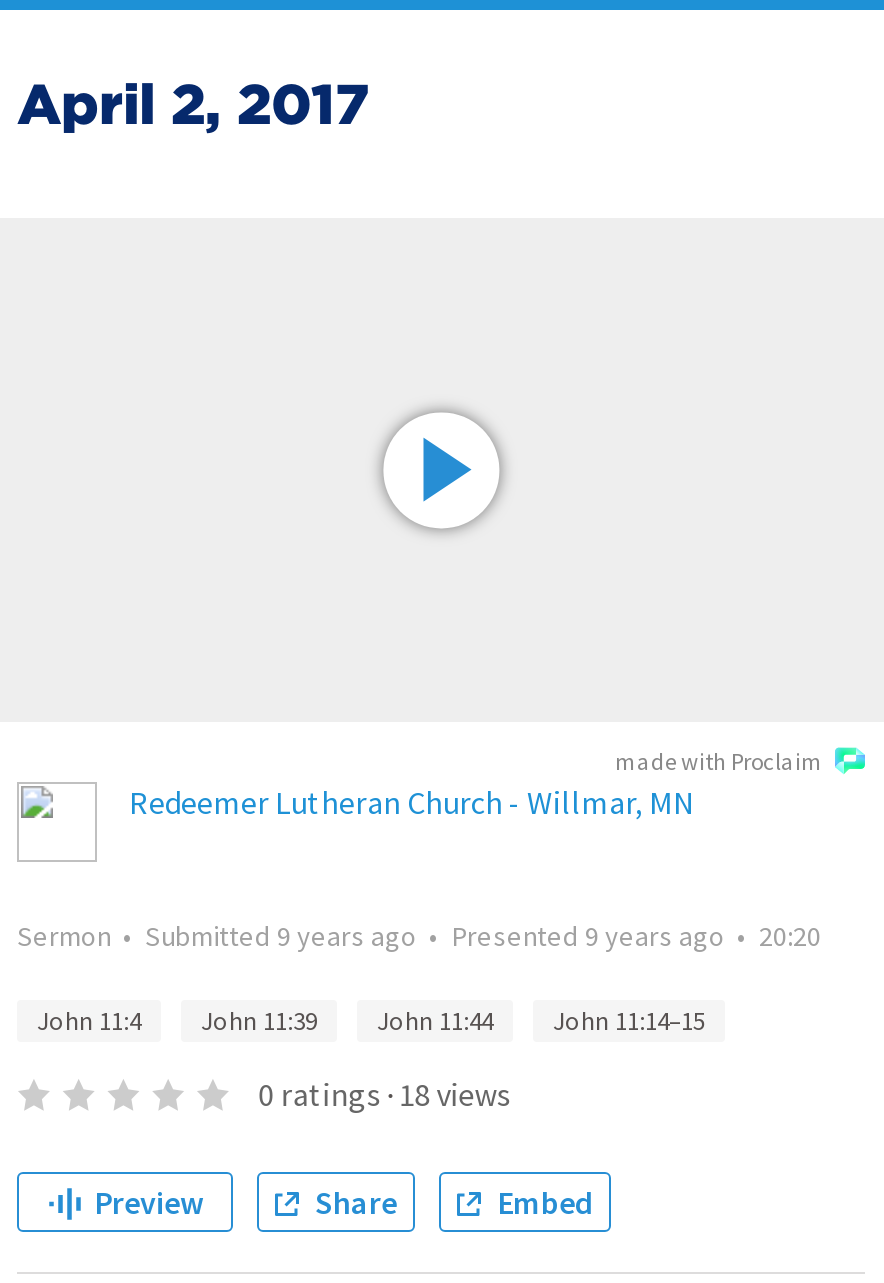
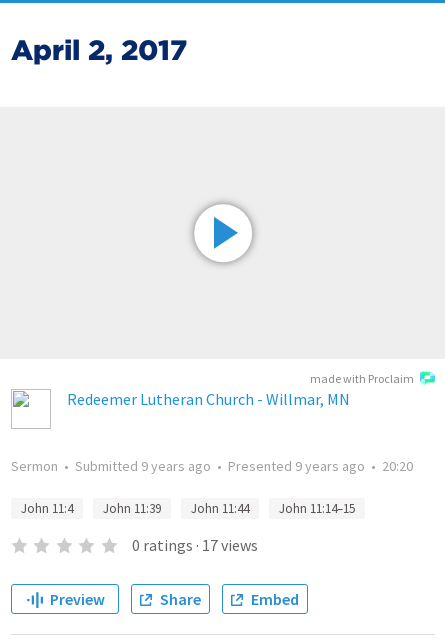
[258,1074,510,1114] 0 ratings · 18 views -> [132,535,258,555] 0 ratings · 17 views

